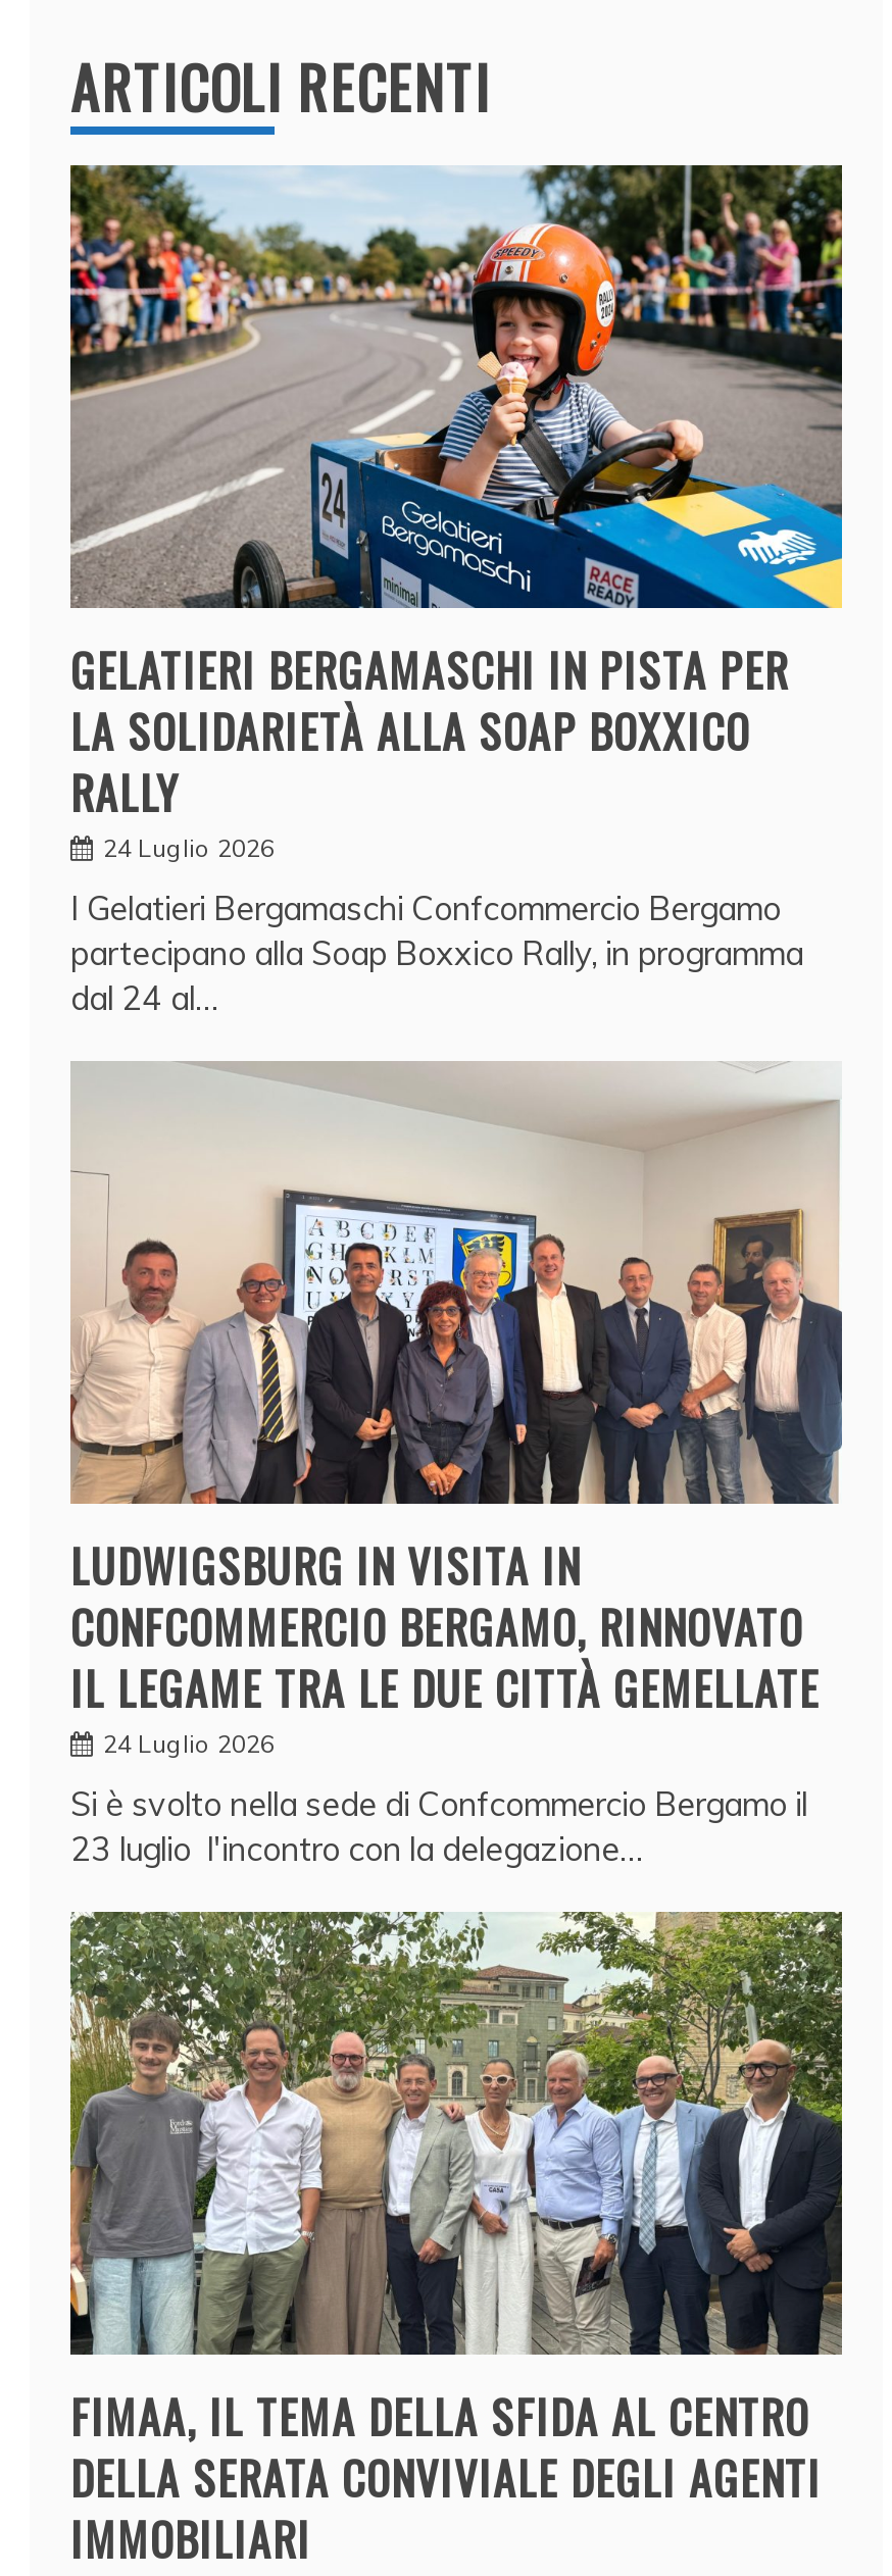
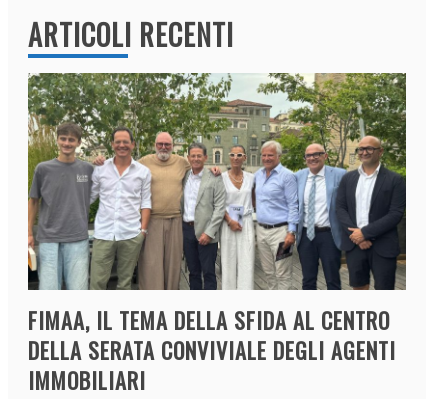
[68,163,844,1018] [image] | GELATIERI BERGAMASCHI IN PISTA PER | LA SOLIDARIETÀ ALLA SOAP BOXXICO | RALLY | 24 Luglio 2026 | I Gelatieri Bergamaschi Confcommercio Bergamo | partecipano alla Soap Boxxico Rally, in programma | dal 24 al… -> none
[68,1061,844,1869] [image] | LUDWIGSBURG IN VISITA IN | CONFCOMMERCIO BERGAMO, RINNOVATO | IL LEGAME TRA LE DUE CITTÀ GEMELLATE | 24 Luglio 2026 | Si è svolto nella sede di Confcommercio Bergamo il | 23 luglio l'incontro con la delegazione… -> none

